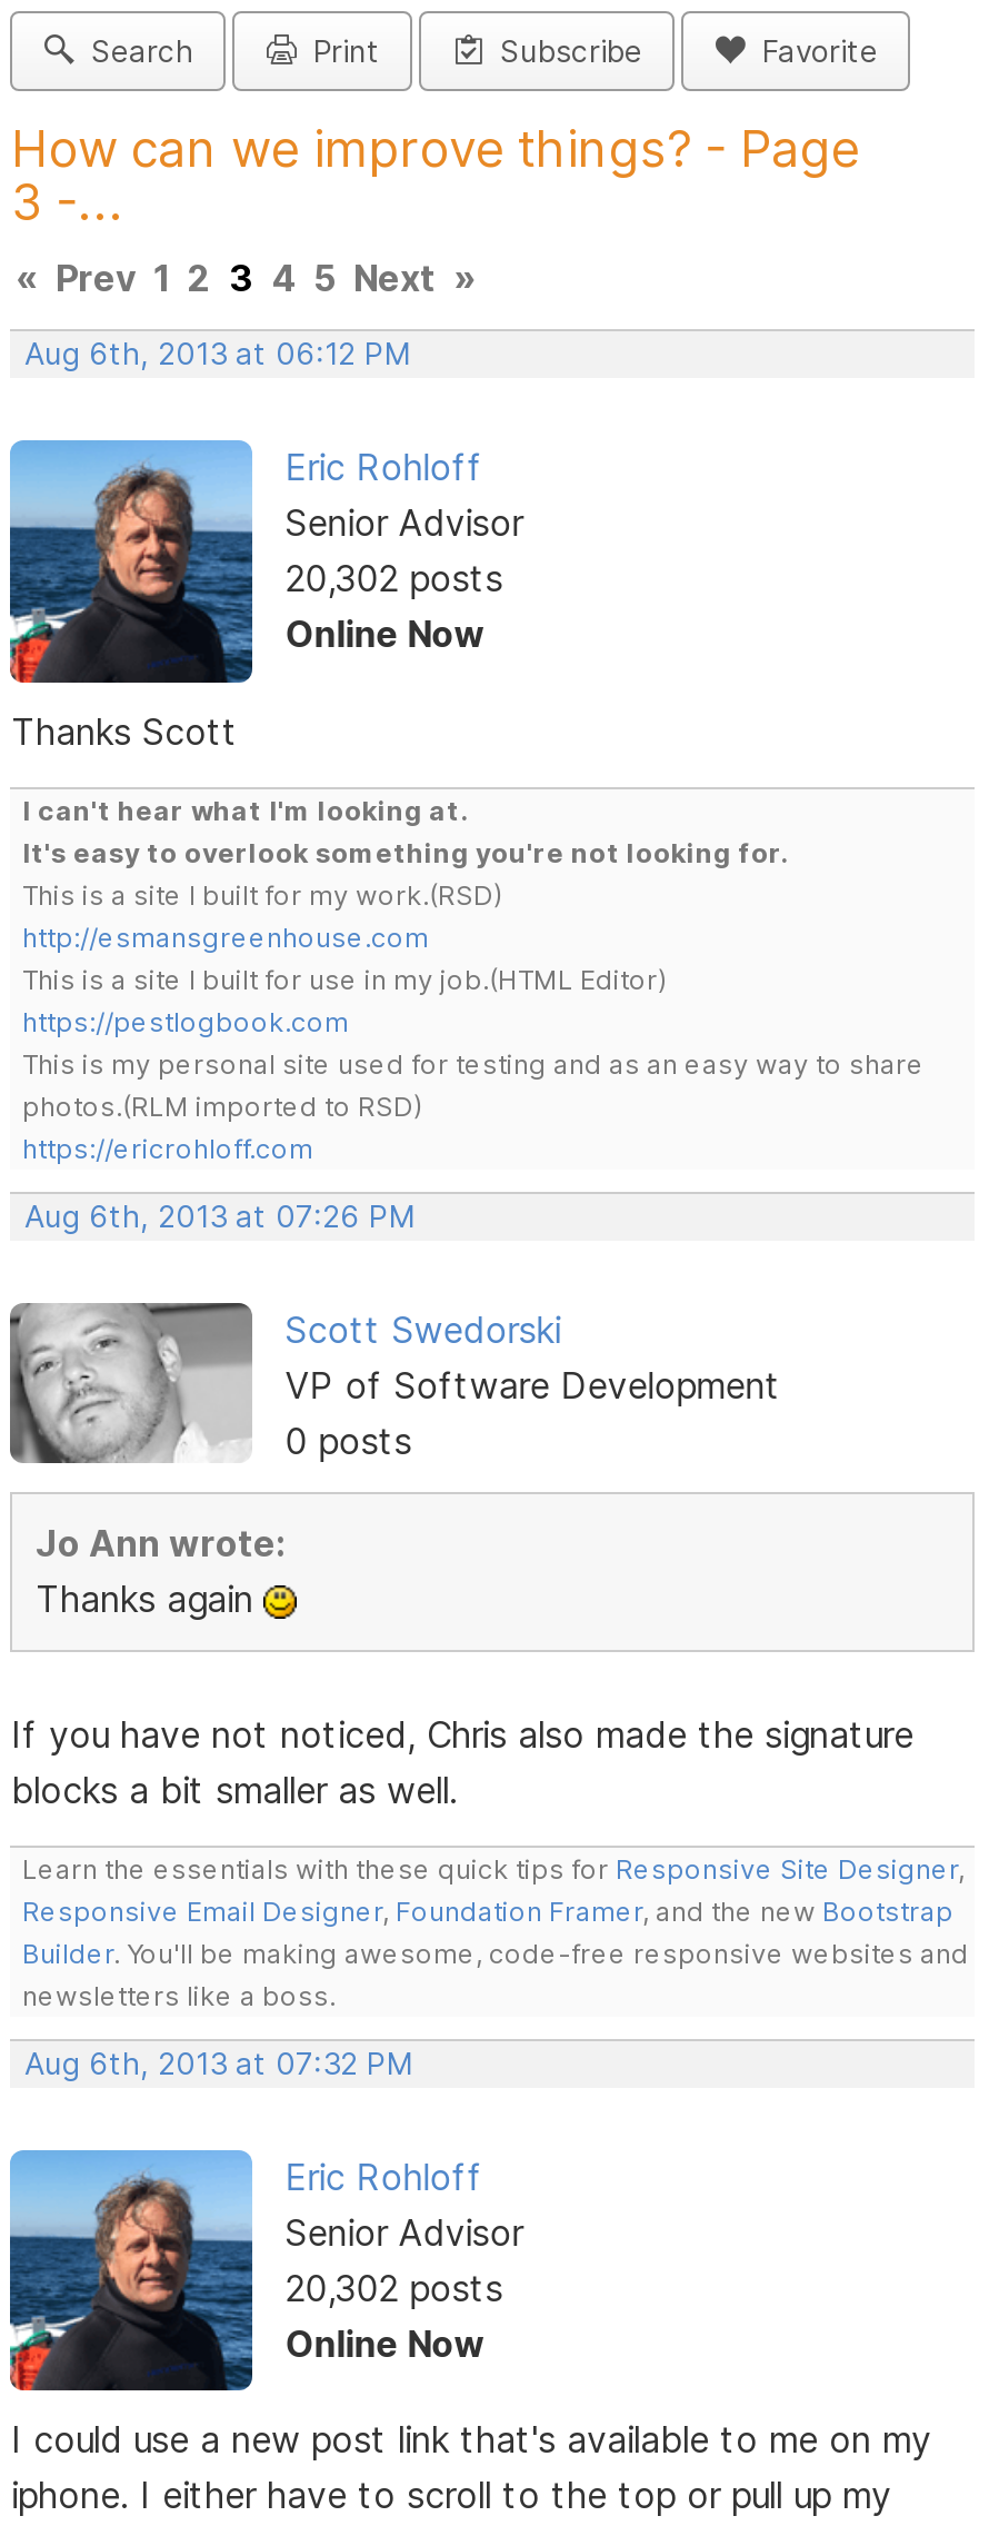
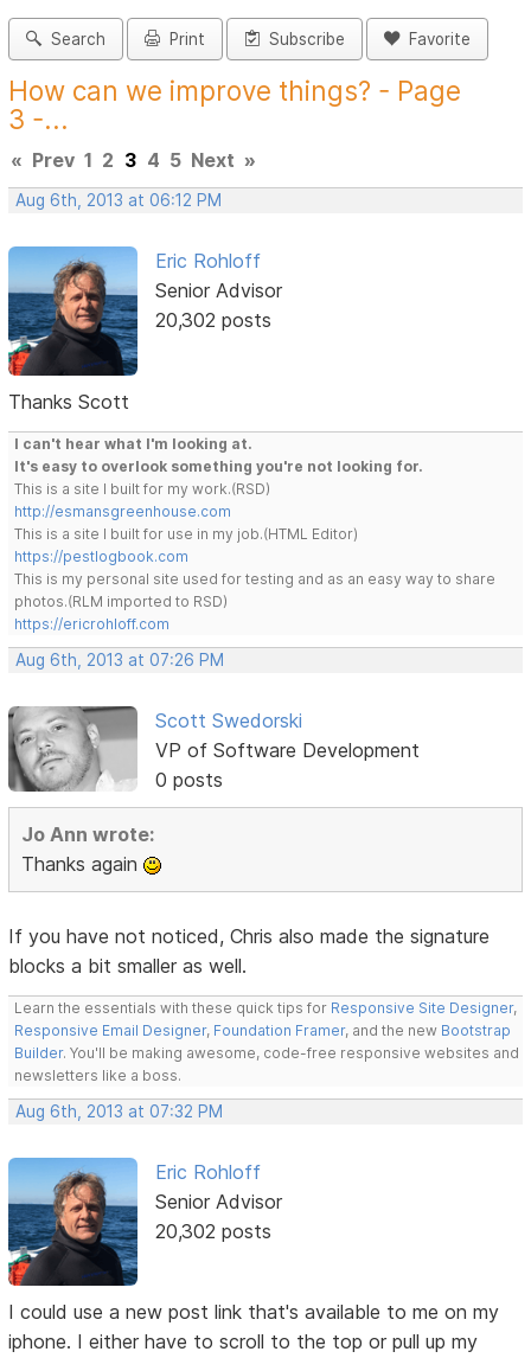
[285,613,485,657] Online Now -> none
[285,2321,485,2365] Online Now -> none

